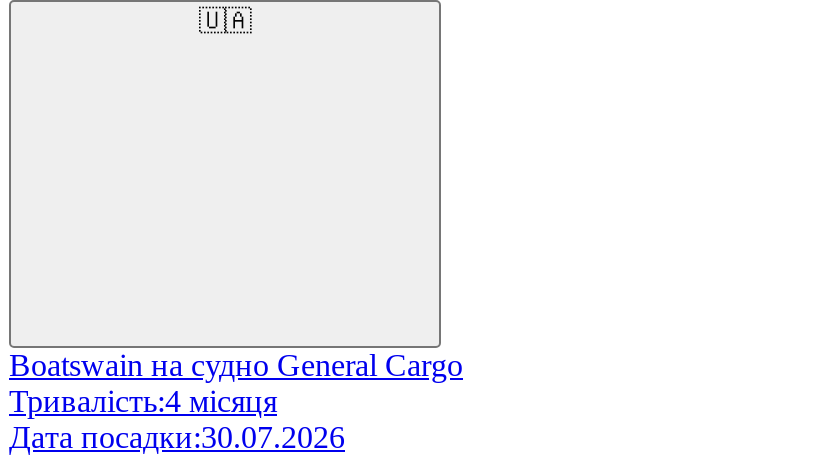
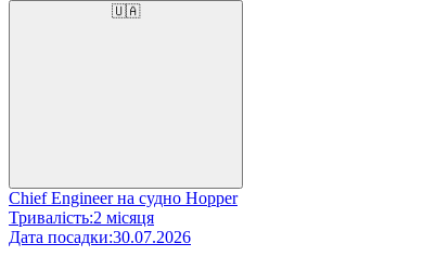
[9,347,463,417] Boatswain на судно General Cargo | Тривалість:4 місяця -> [9,188,238,226] Chief Engineer на судно Hopper | Тривалість:2 місяця

